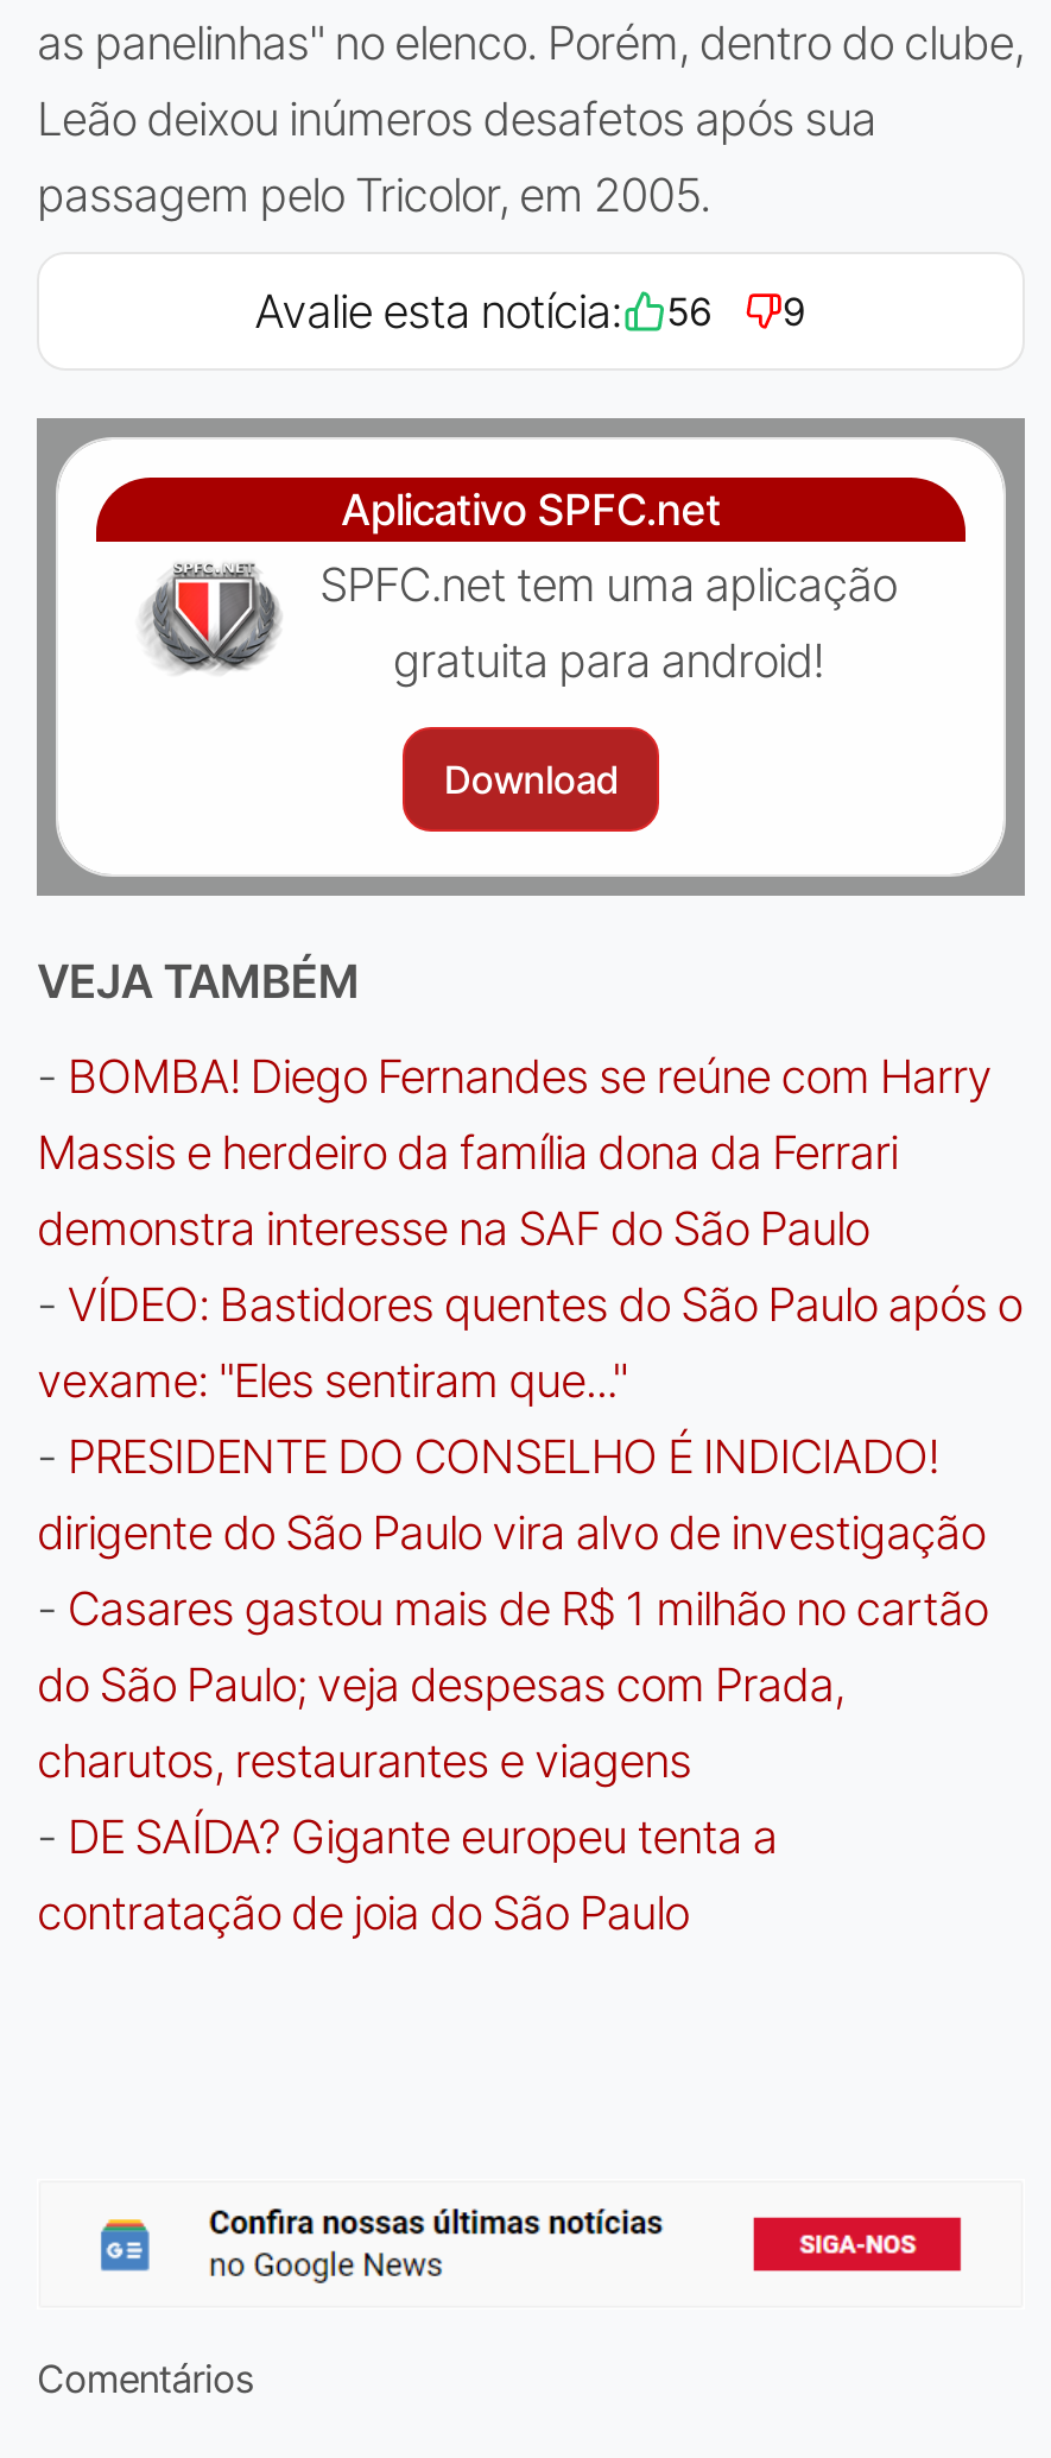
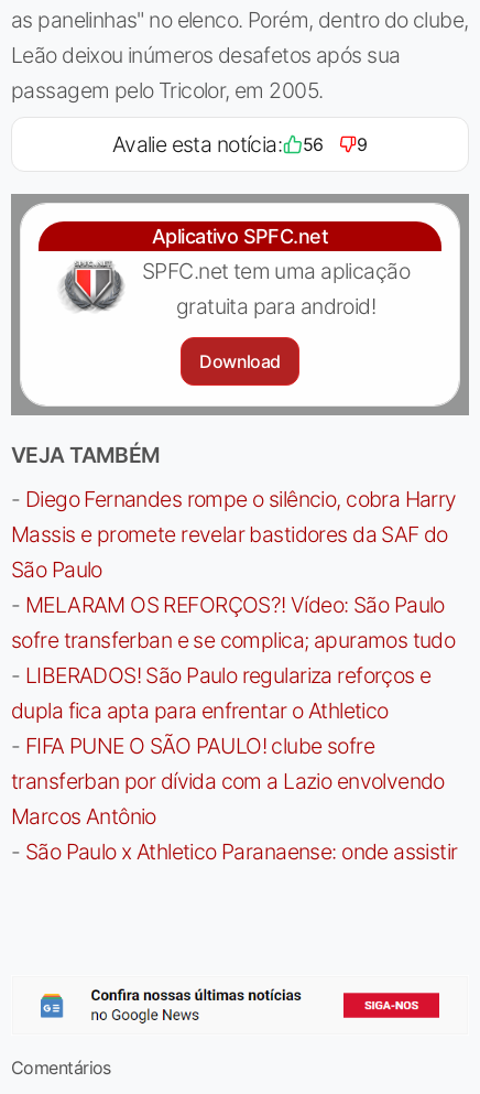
[37,1047,1022,1941] - BOMBA! Diego Fernandes se reúne com Harry | Massis e herdeiro da família dona da Ferrari | demonstra interesse na SAF do São Paulo | - VÍDEO: Bastidores quentes do São Paulo após o | vexame: "Eles sentiram que..." | - PRESIDENTE DO CONSELHO É INDICIADO! | dirigente do São Paulo vira alvo de investigação | - Casares gastou mais de R$ 1 milhão no cartão | do São Paulo; veja despesas com Prada, | charutos, restaurantes e viagens | - DE SAÍDA? Gigante europeu tenta a | contratação de joia do São Paulo -> [11,486,457,865] - Diego Fernandes rompe o silêncio, cobra Harry | Massis e promete revelar bastidores da SAF do | São Paulo | - MELARAM OS REFORÇOS?! Vídeo: São Paulo | sofre transferban e se complica; apuramos tudo | - LIBERADOS! São Paulo regulariza reforços e | dupla fica apta para enfrentar o Athletico | - FIFA PUNE O SÃO PAULO! clube sofre | transferban por dívida com a Lazio envolvendo | Marcos Antônio | - São Paulo x Athletico Paranaense: onde assistir

